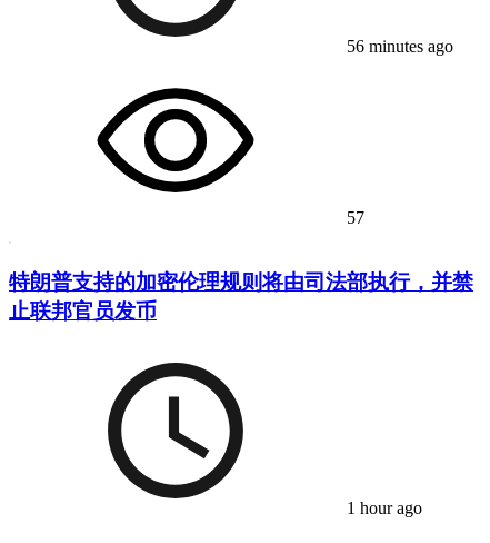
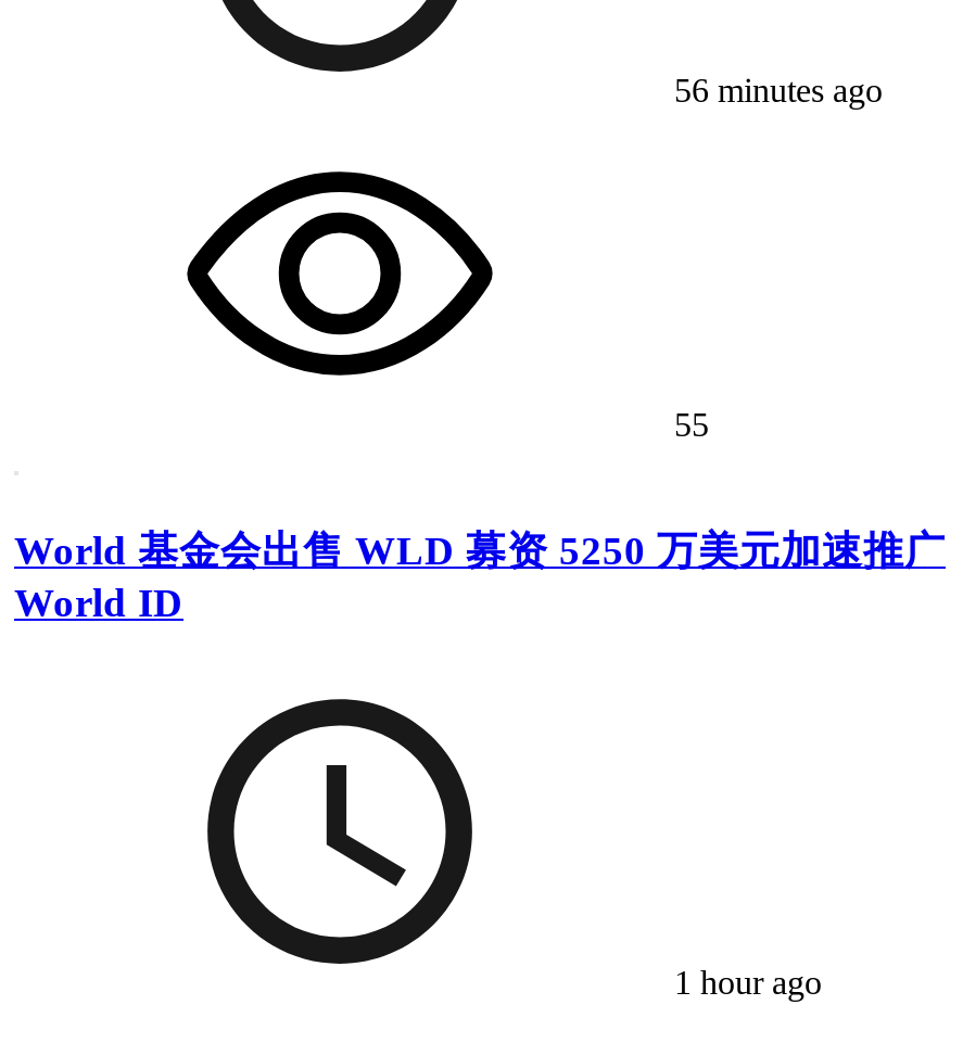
[342,208,364,227] 57 -> [666,405,709,442] 55
[9,271,473,323] 特朗普支持的加密伦理规则将由司法部执行，并禁 | 止联邦官员发币 -> [14,528,946,626] World 基金会出售 WLD 募资 5250 万美元加速推广 | World ID

